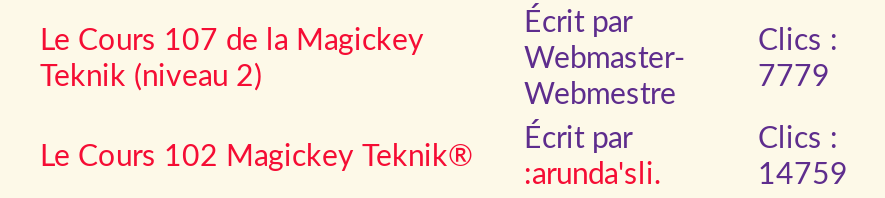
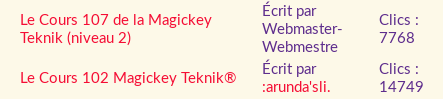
[758,62,830,92] 7779 -> [379,31,415,46] 7768
[758,160,848,190] 14759 -> [379,80,424,95] 14749

